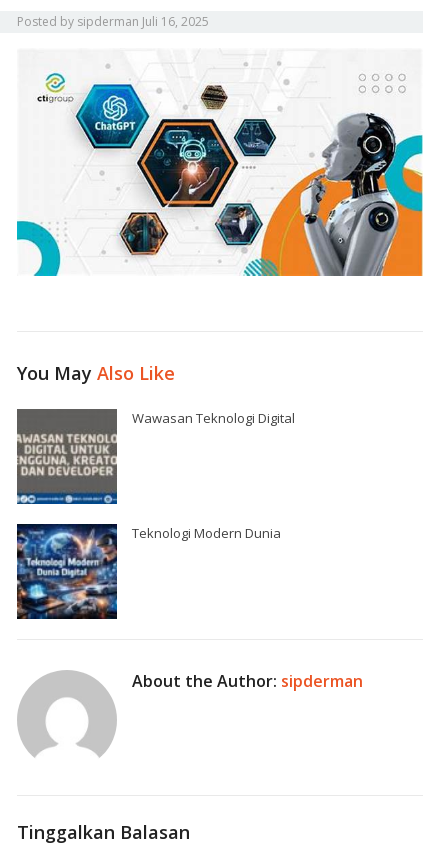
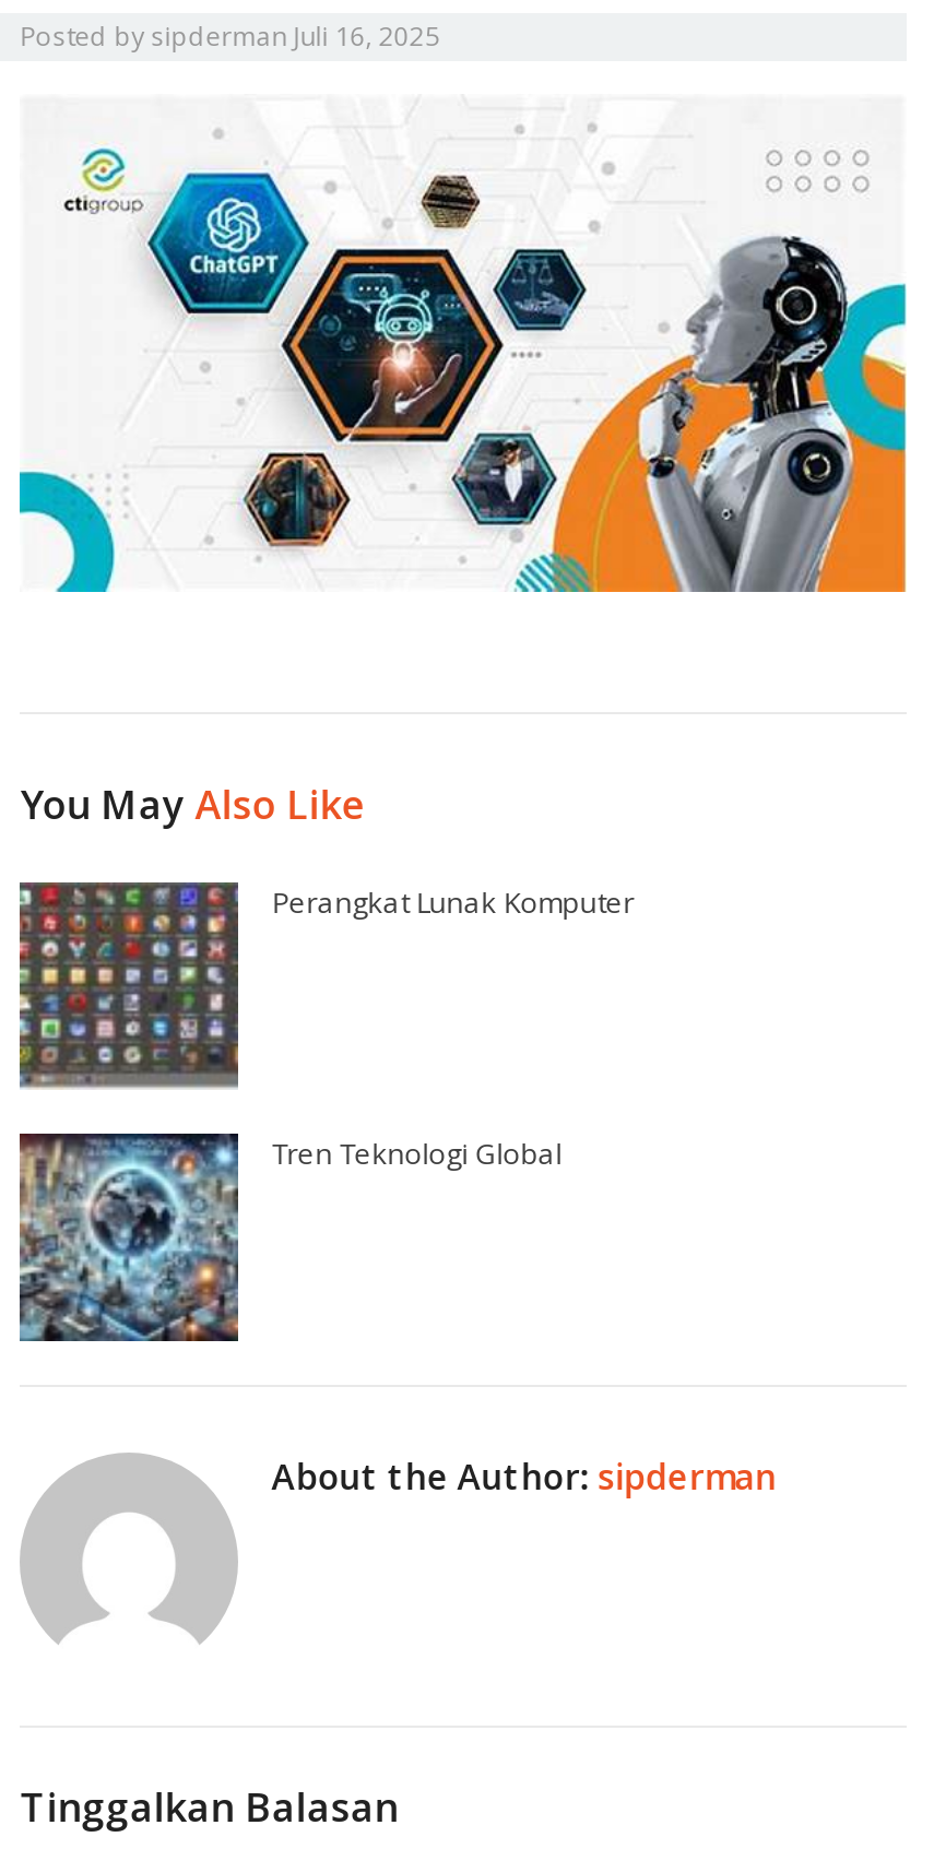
[17,409,295,505] [image] | Wawasan Teknologi Digital -> [20,882,634,1090] [image] | Perangkat Lunak Komputer
[16,524,281,620] [image] | Teknologi Modern Dunia -> [17,1133,562,1343] [image] | Tren Teknologi Global

